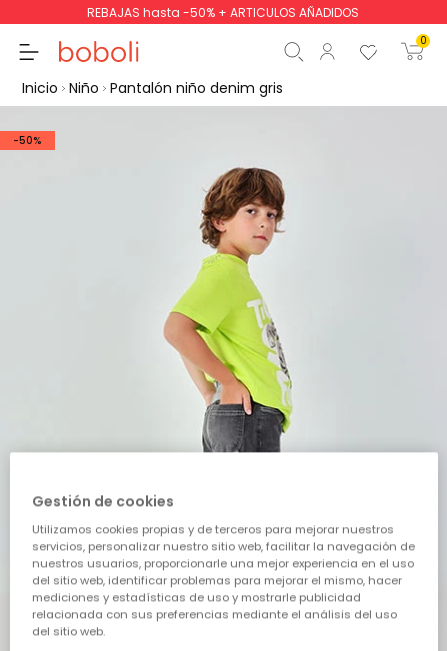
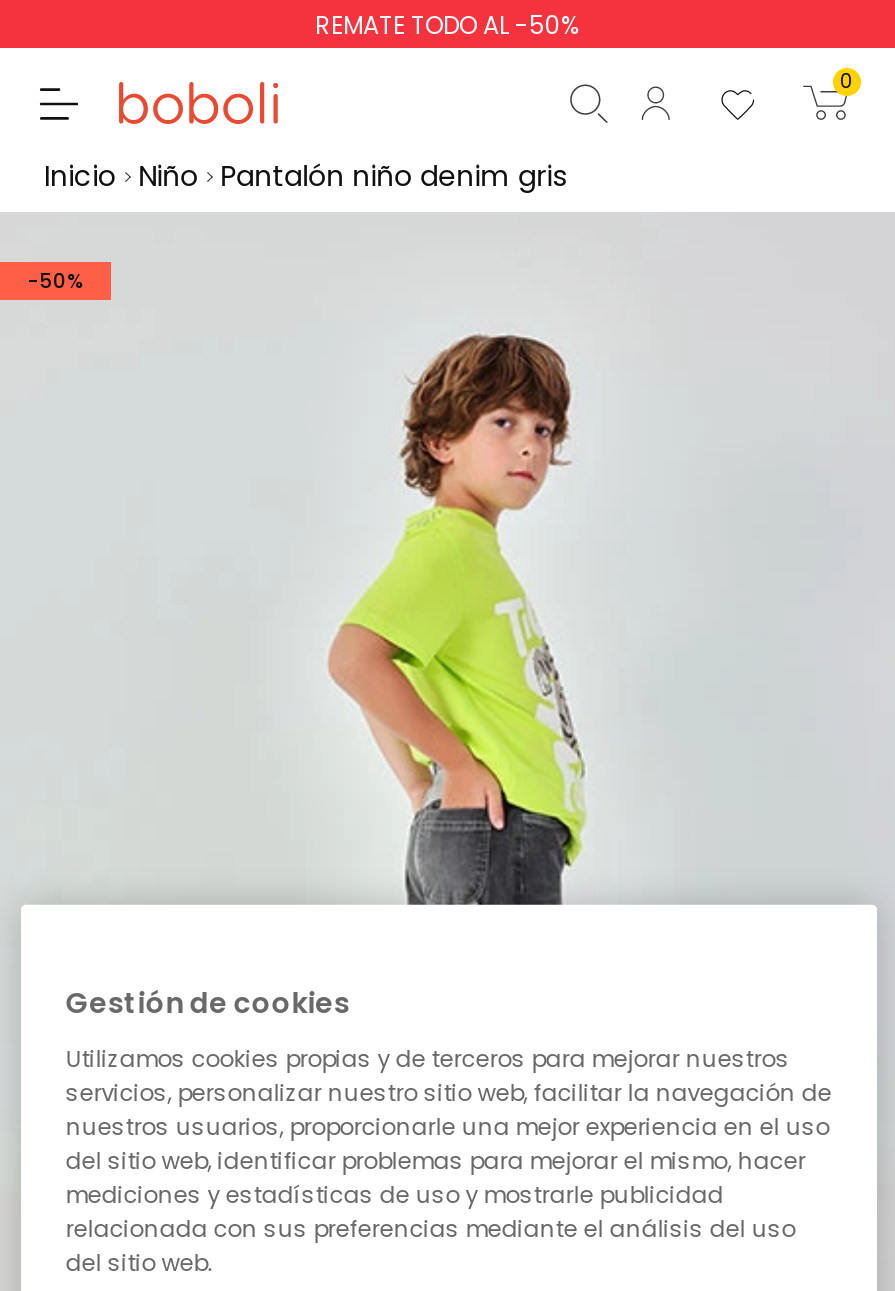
[87,4,359,21] REBAJAS hasta -50% + ARTICULOS AÑADIDOS -> [315,8,579,42] REMATE TODO AL -50%

